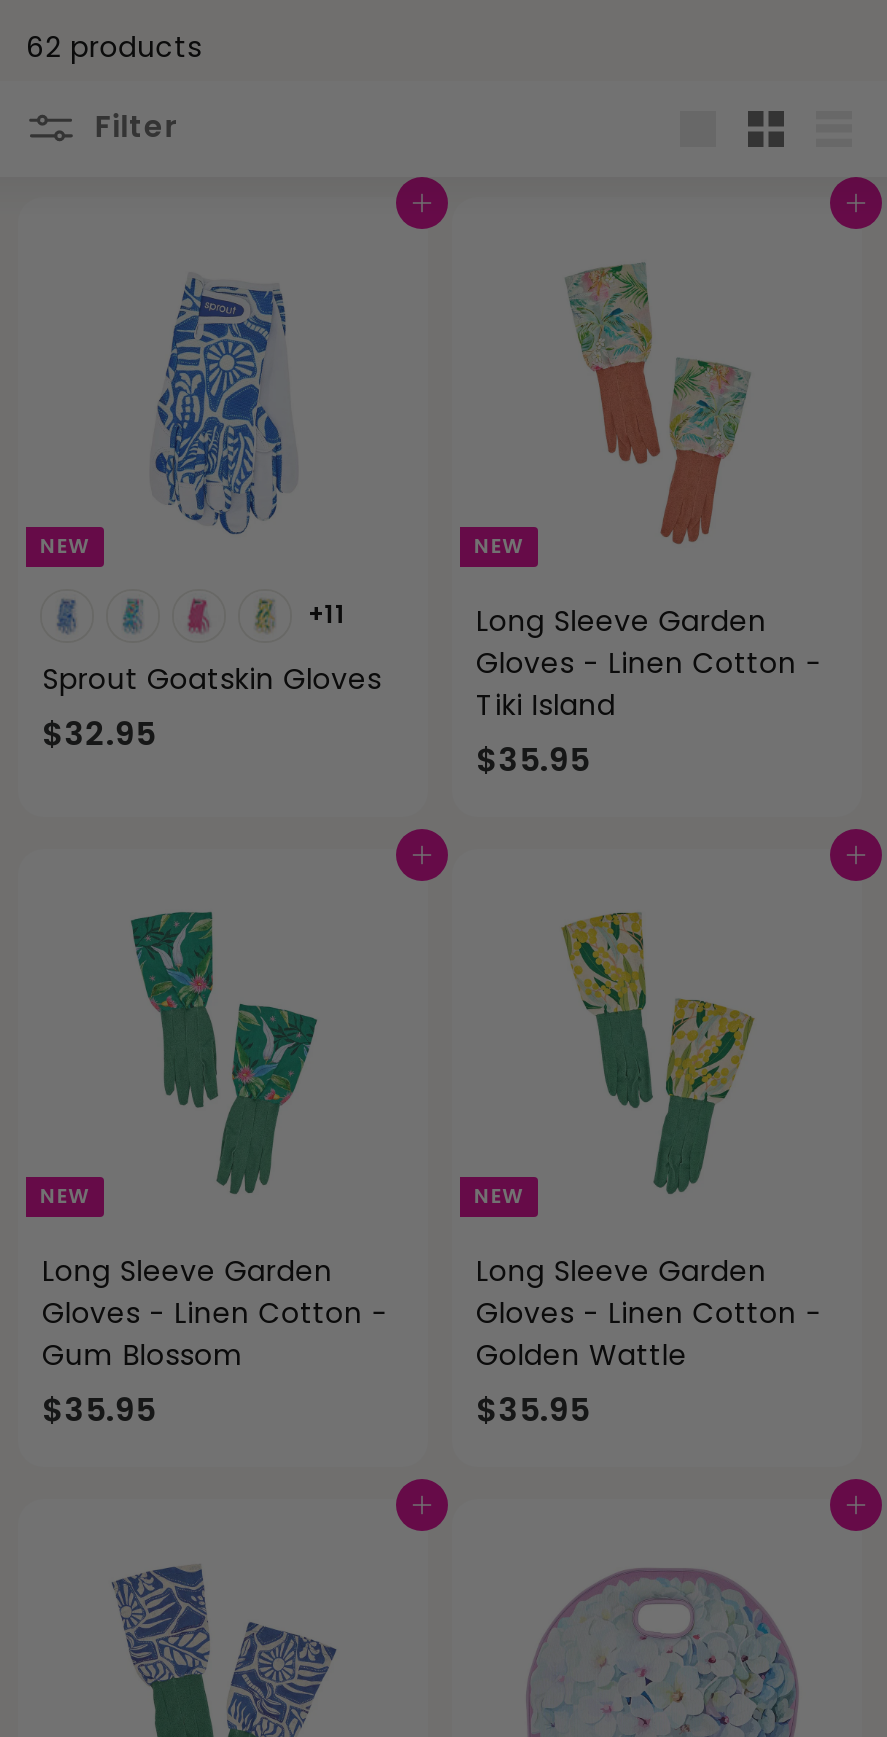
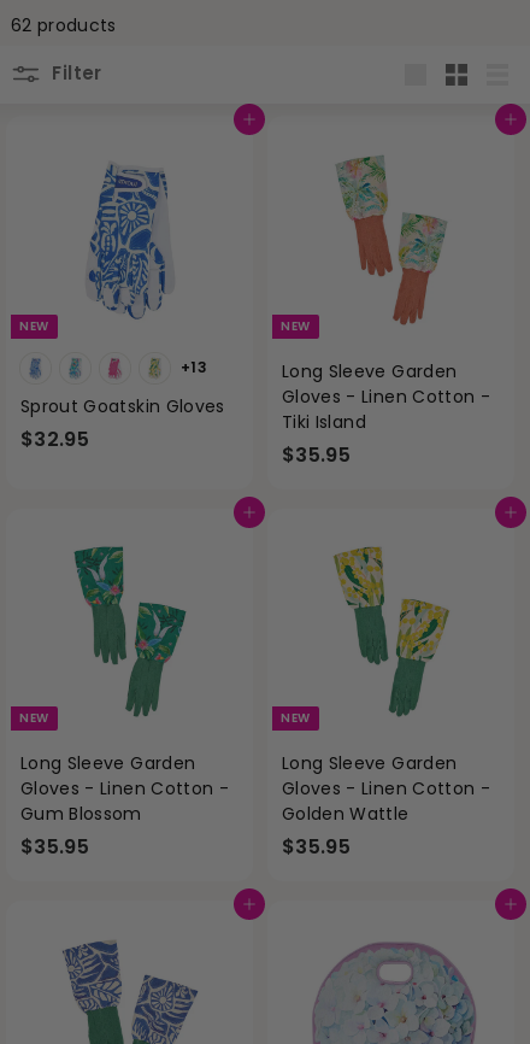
[308,598,346,630] +11 -> [181,357,207,377] +13

